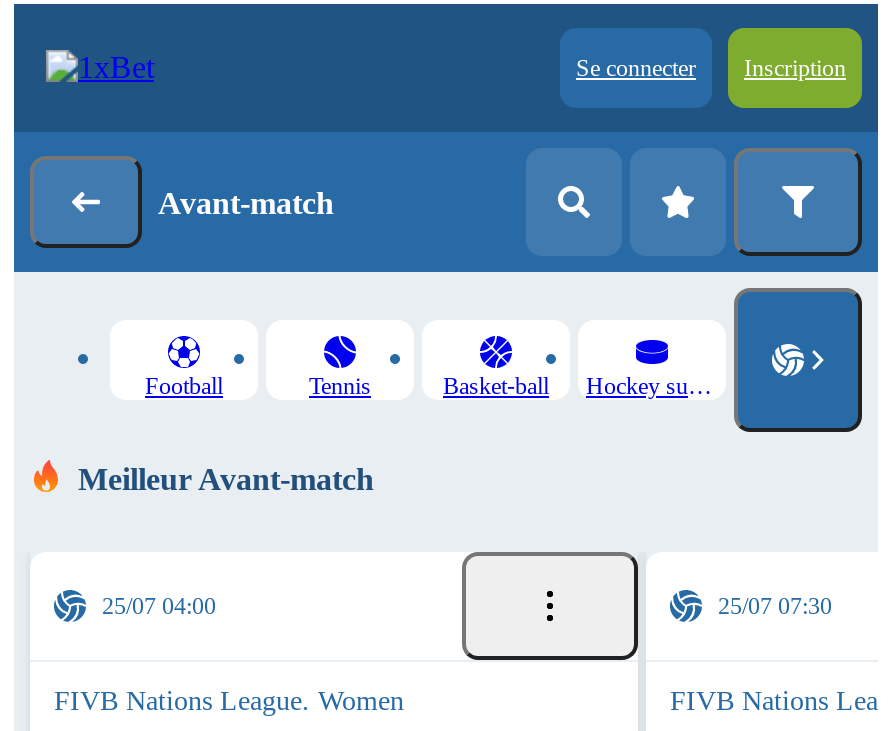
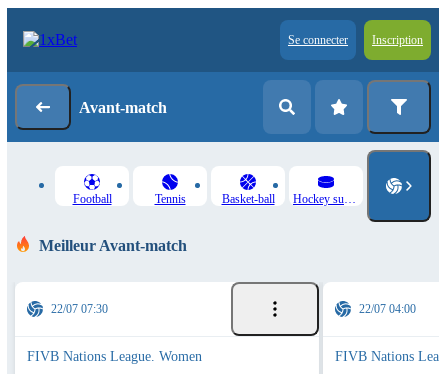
[102,592,216,620] 25/07 04:00 -> [51,302,108,316] 22/07 07:30
[718,592,832,620] 25/07 07:30 -> [359,302,416,316] 22/07 04:00

